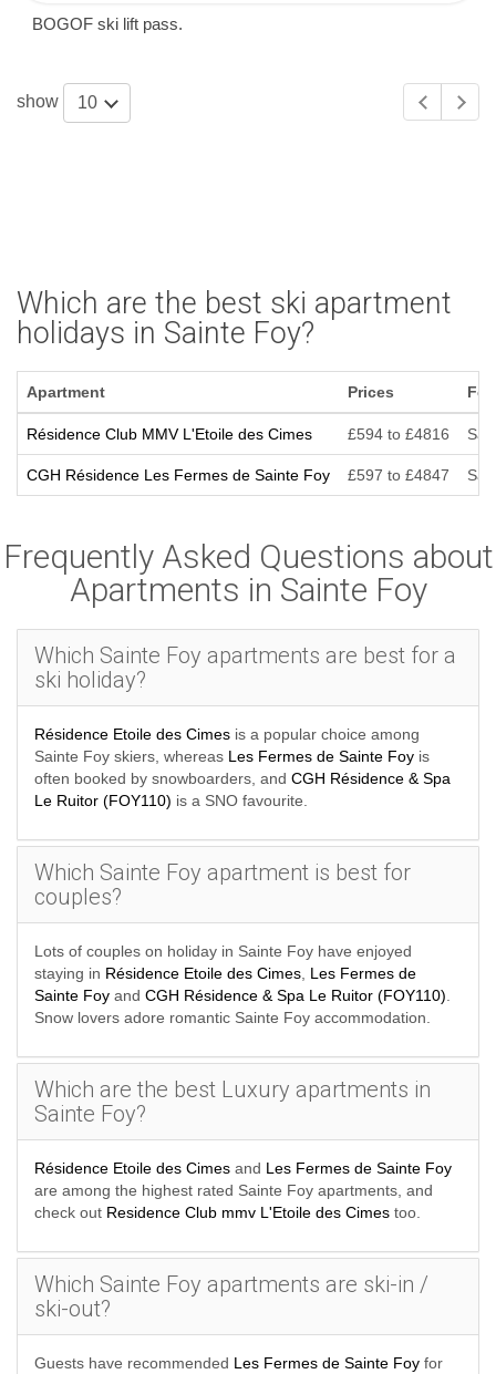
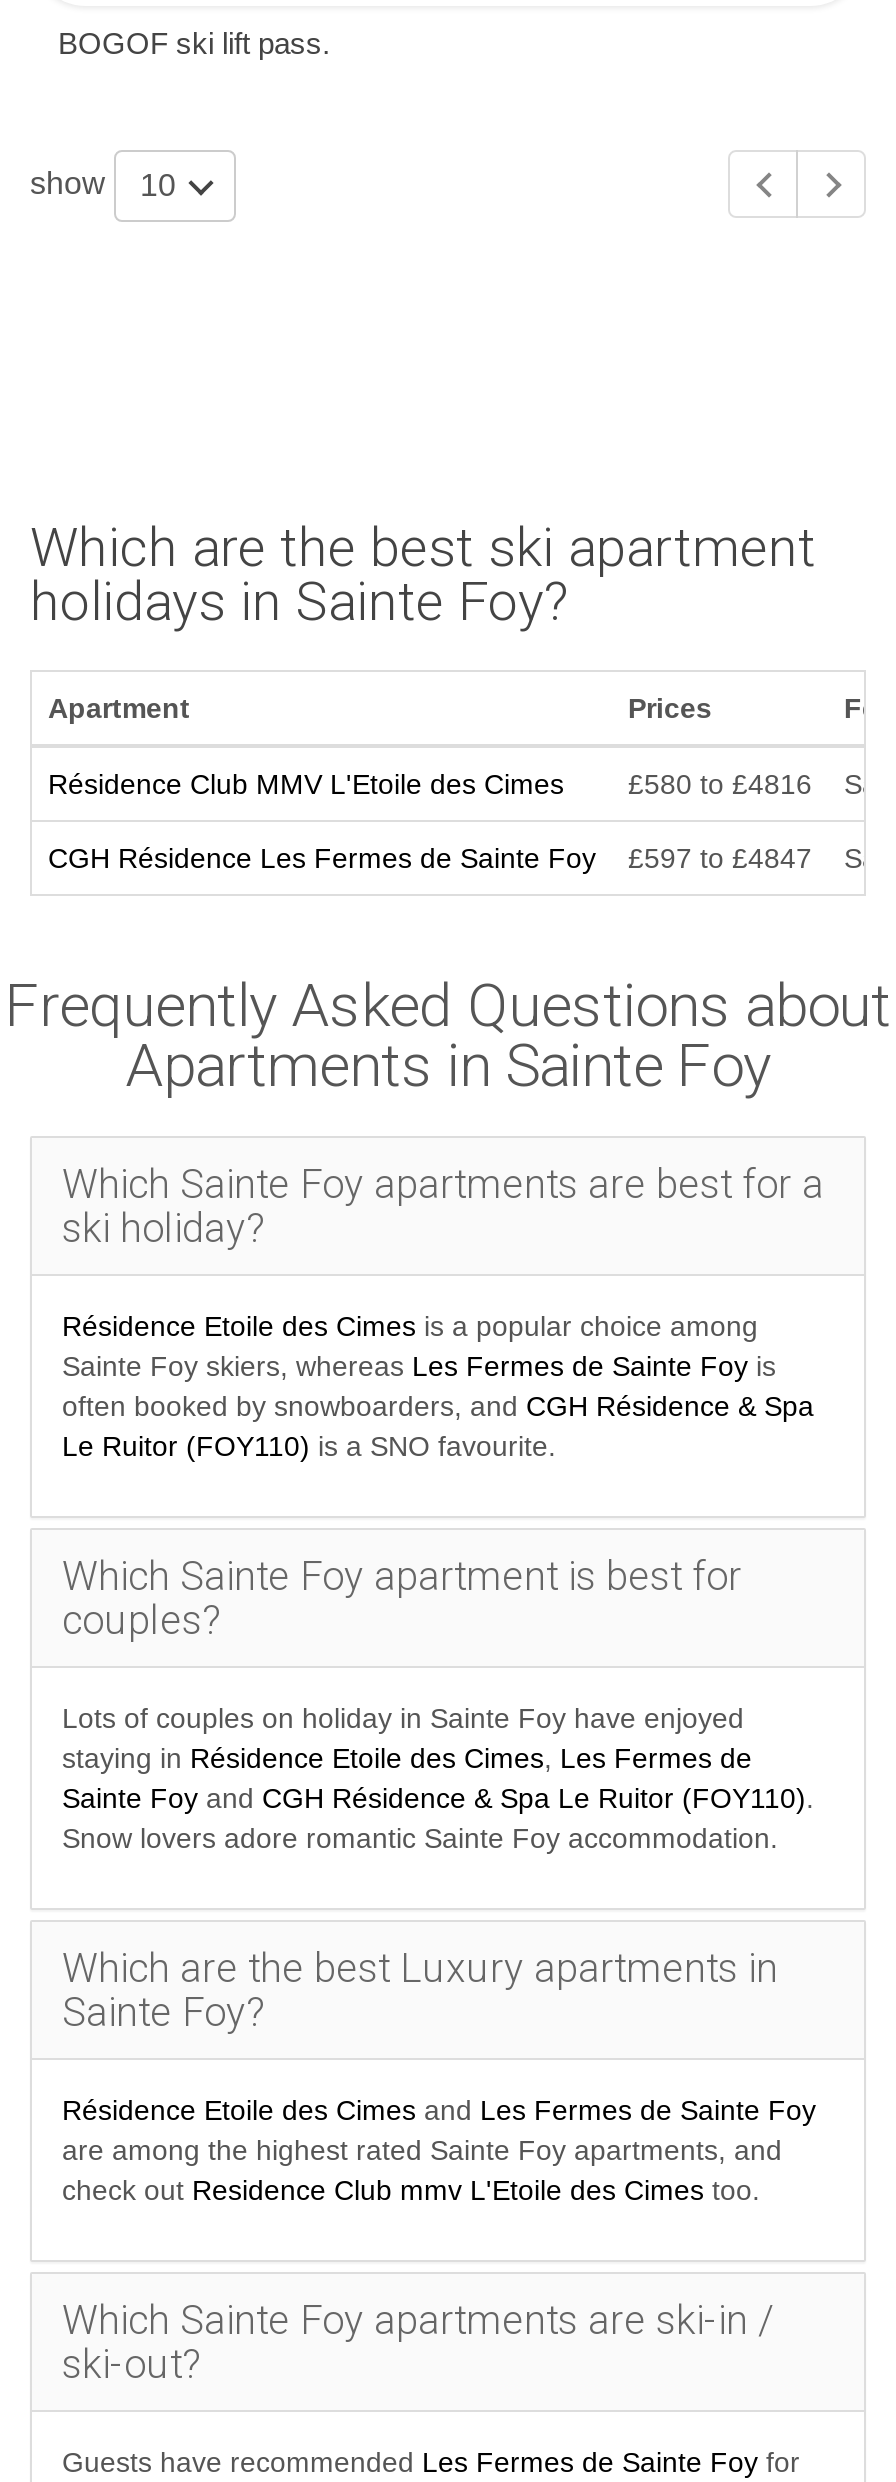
[348,425,449,443] £594 to £4816 -> [628,768,812,800] £580 to £4816

